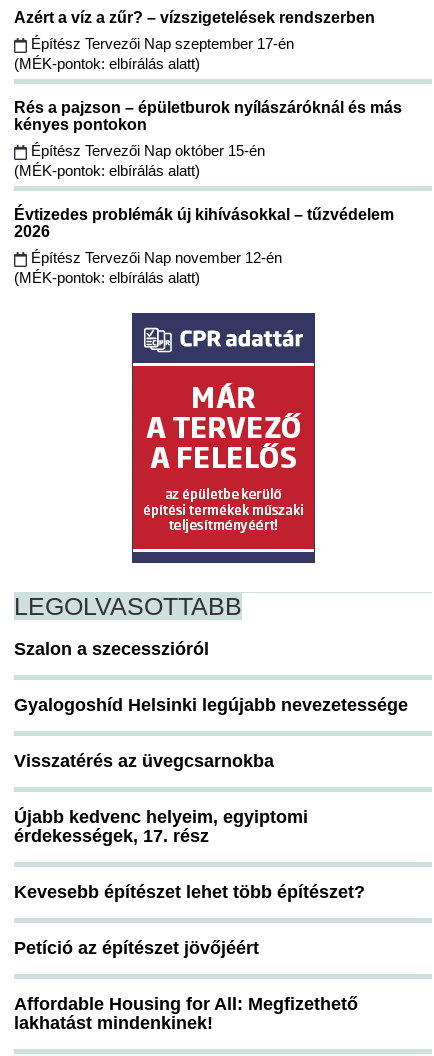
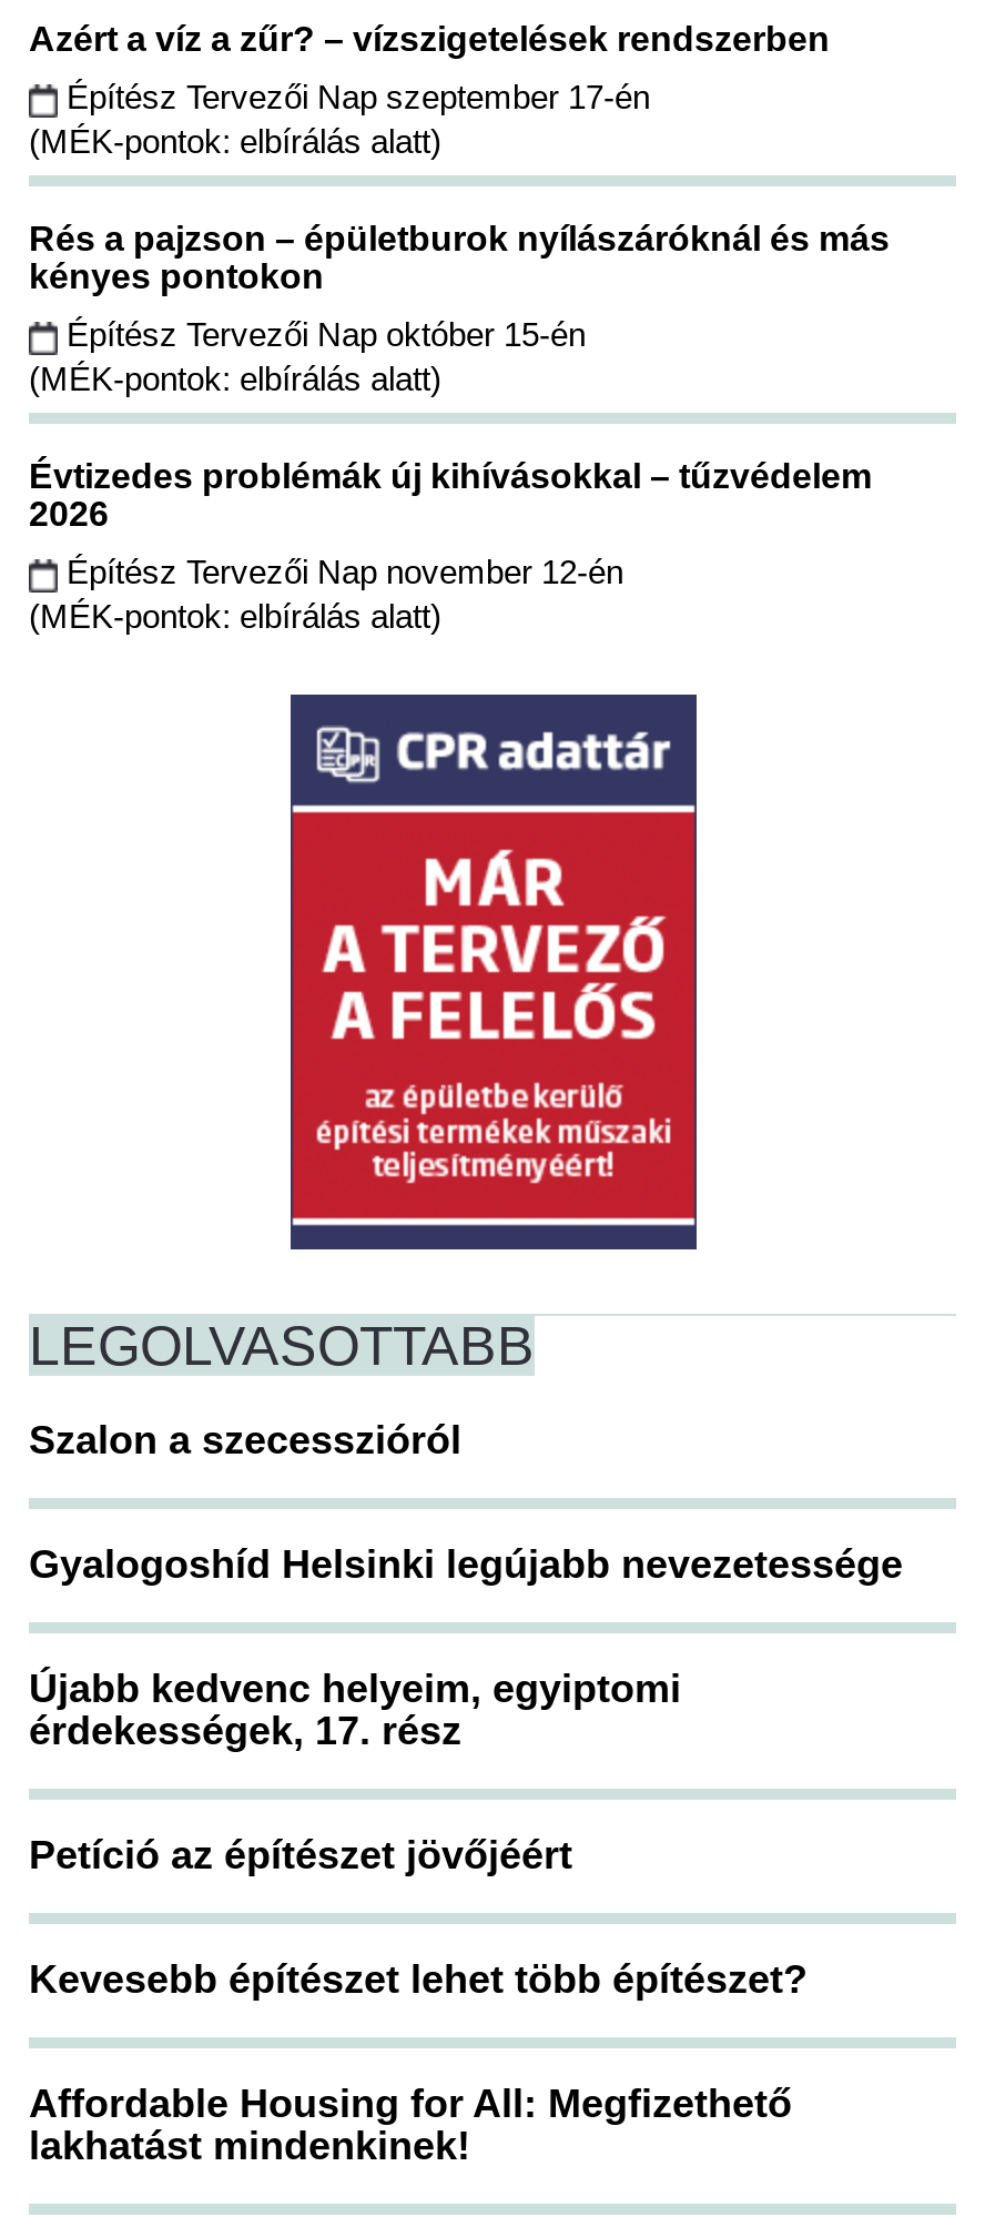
[14,751,274,771] Visszatérés az üvegcsarnokba -> none
moved [14,938,259,958] -> [29,1834,572,1878]: Petíció az építészet jövőjéért

